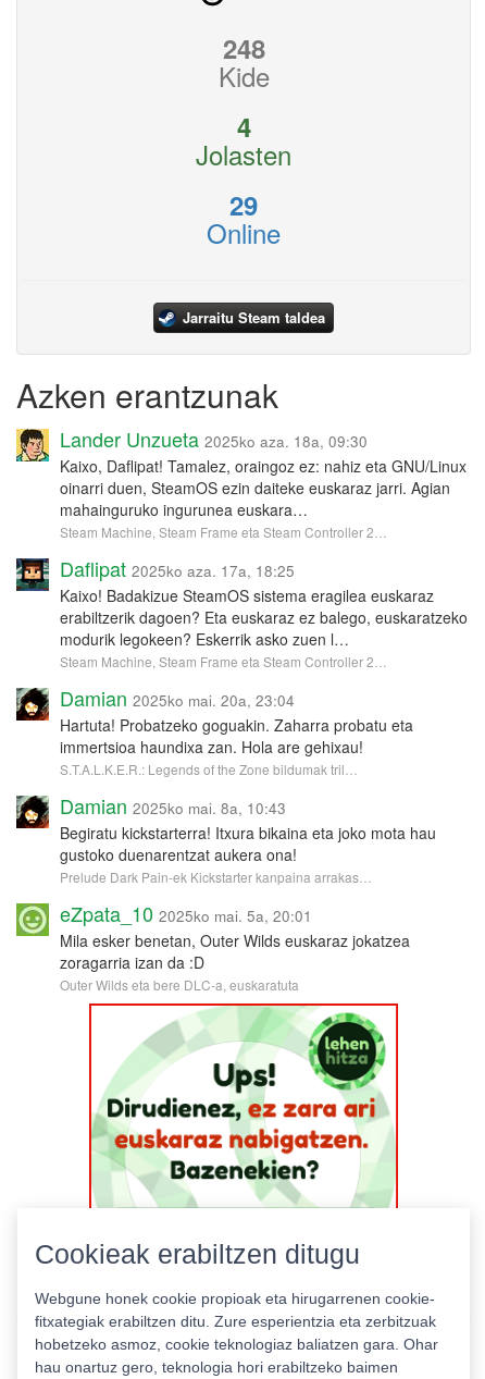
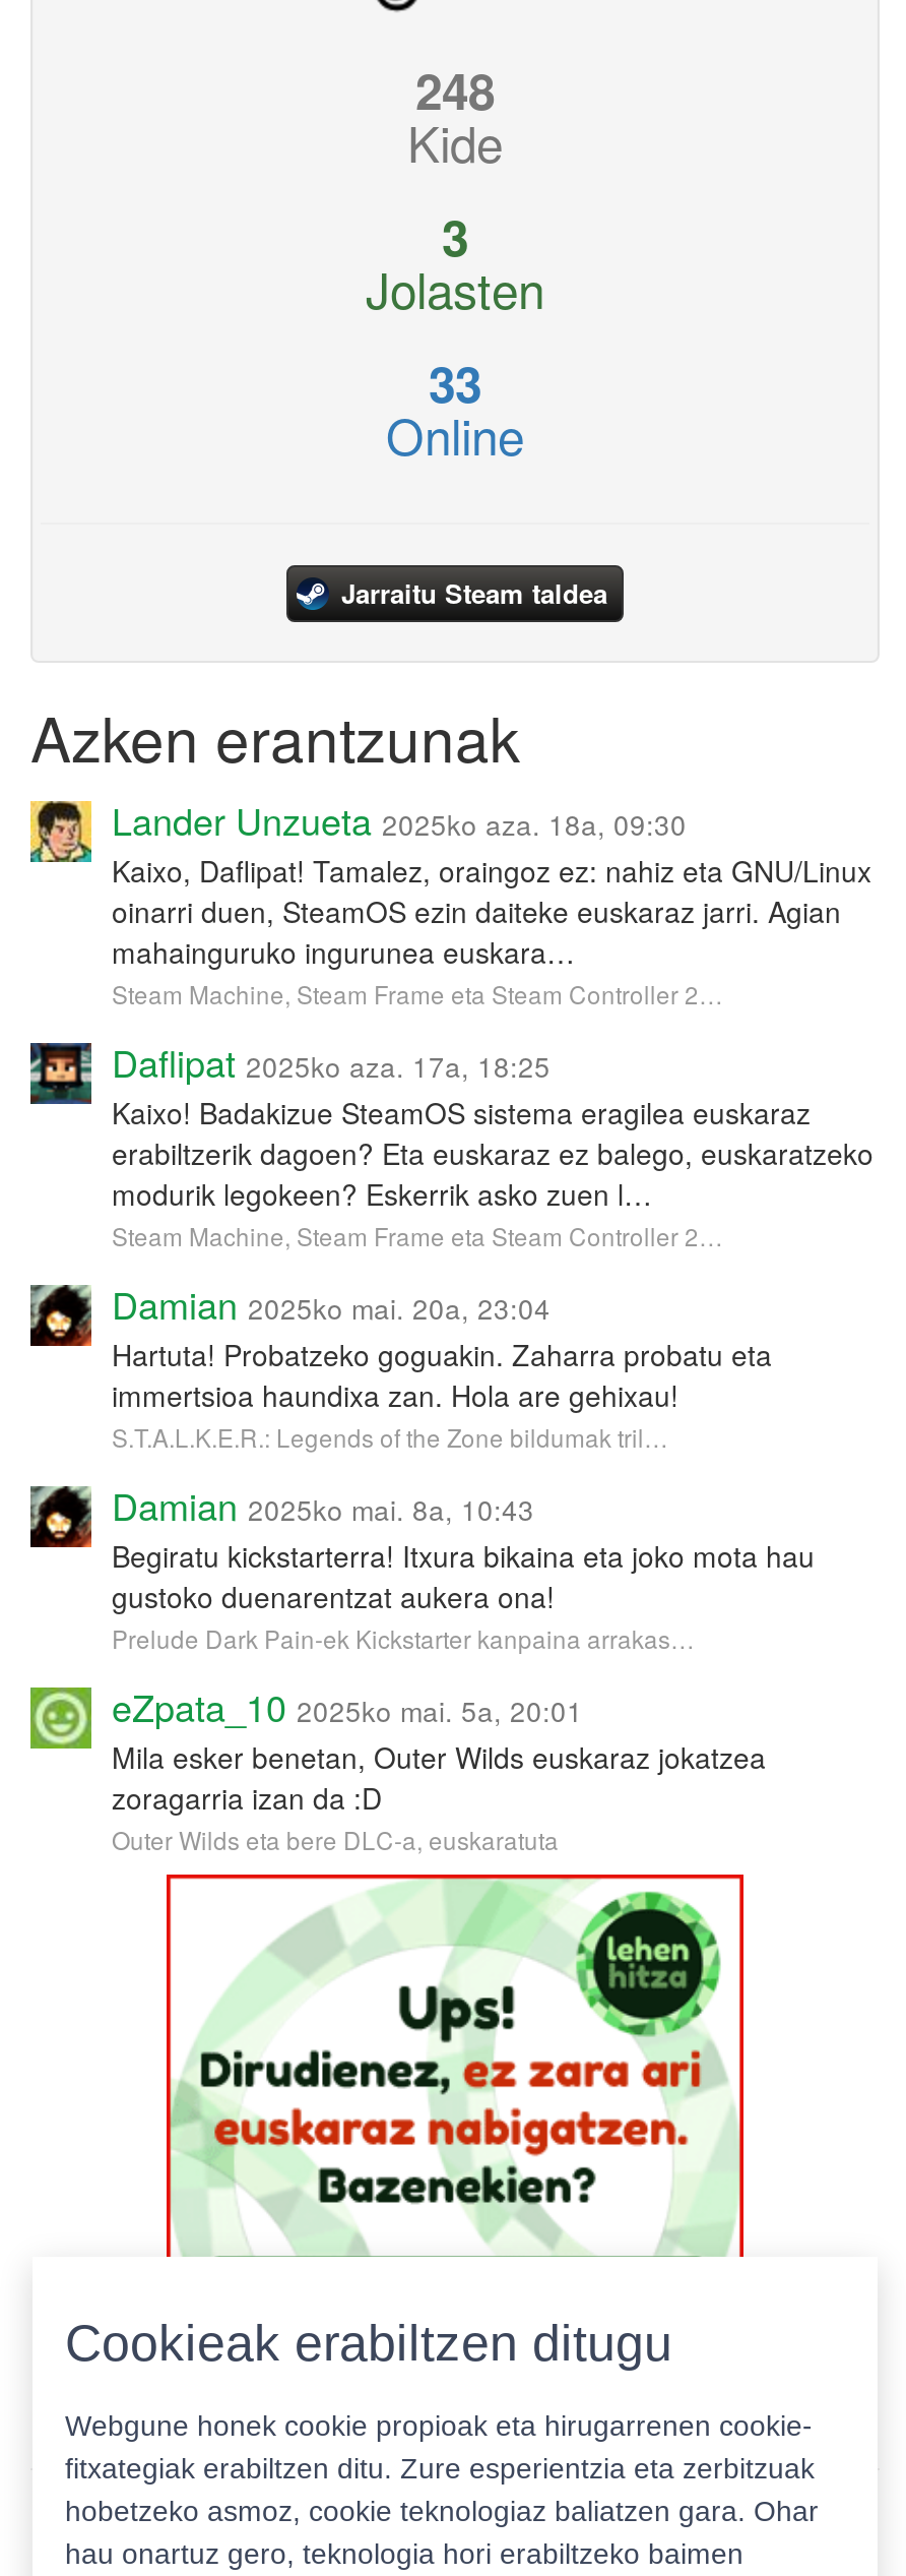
[237,108,251,145] 4 -> [442,202,468,271] 3
[229,186,258,223] 29 -> [429,348,481,417] 33

